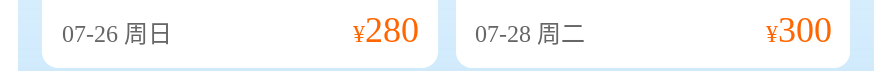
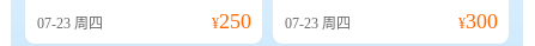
[62,20,172,48] 07-26周日 -> [37,15,103,32] 07-23周四
[353,10,419,50] ¥280 -> [211,9,251,33] ¥250
[475,20,585,48] 07-28周二 -> [284,15,350,32] 07-23周四

